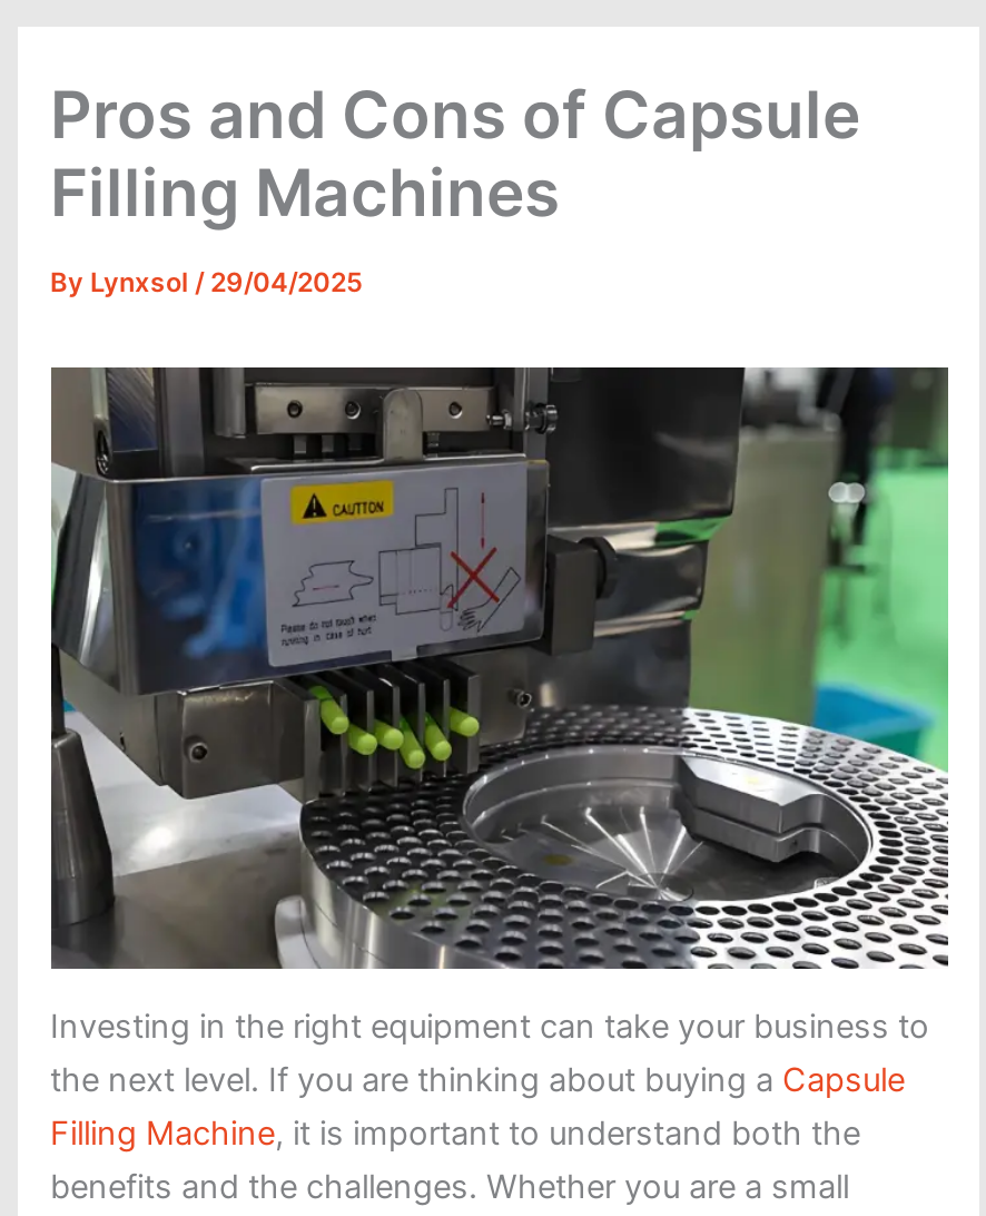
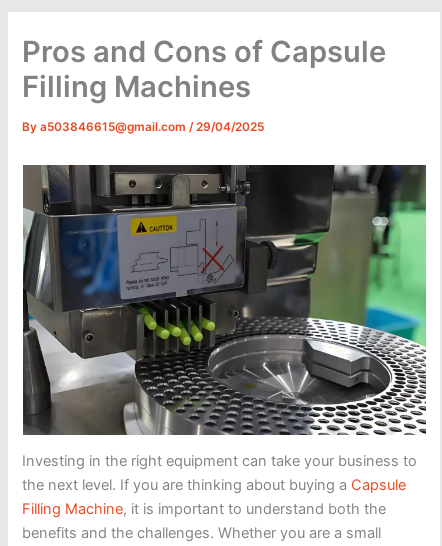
[50,268,362,299] By Lynxsol / 29/04/2025 -> [22,120,264,134] By a503846615@gmail.com / 29/04/2025

